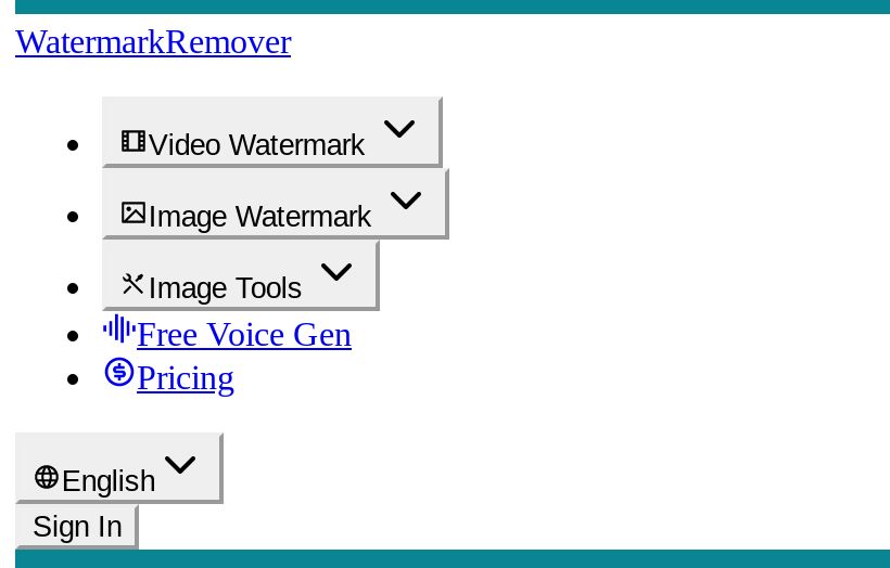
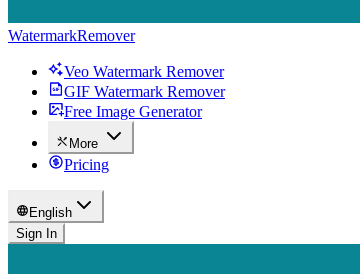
[137,129,372,352] Video Watermark | Image Watermark | Image Tools | Free Voice Gen -> [64,63,225,151] Veo Watermark Remover | GIF Watermark Remover | Free Image Generator | More

